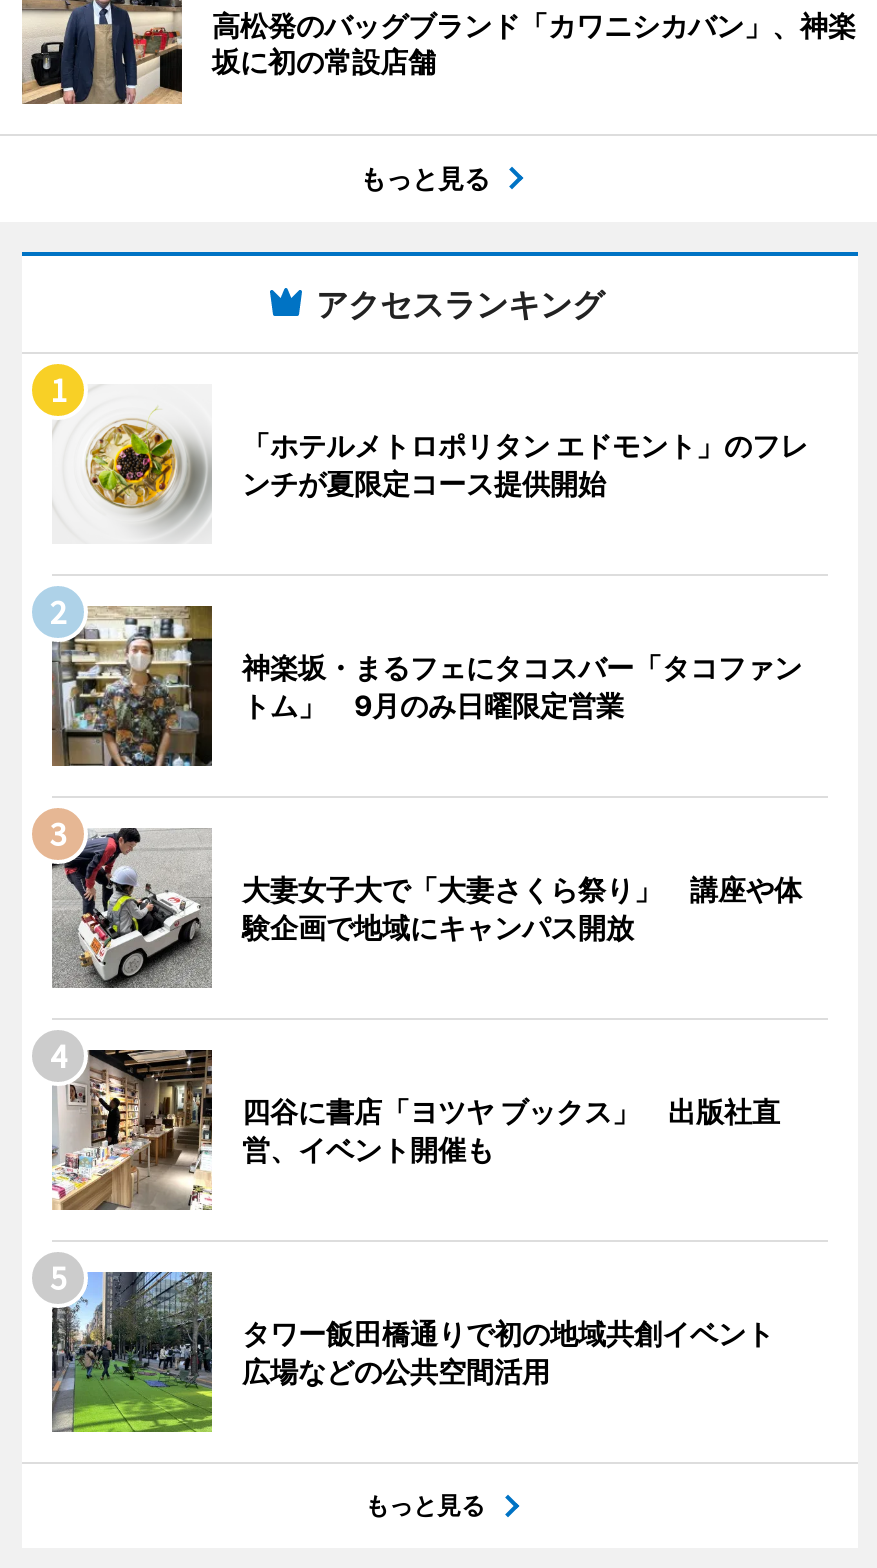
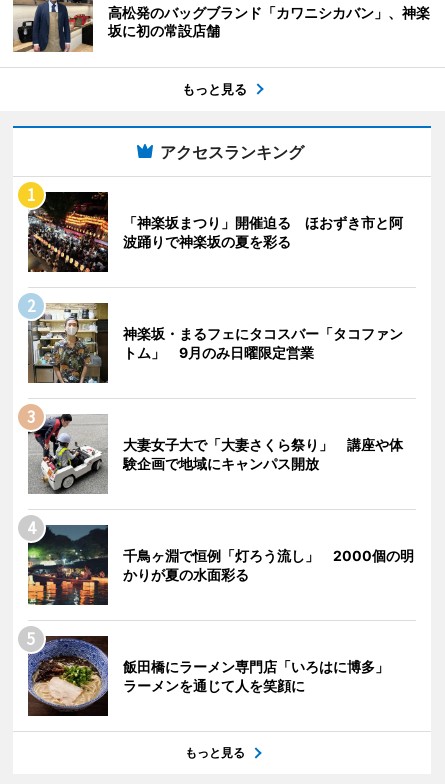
[52,384,808,544] [image] | 「ホテルメトロポリタン エドモント」のフレ | ンチが夏限定コース提供開始 -> [27,191,403,273] [image] | 「神楽坂まつり」開催迫る ほおずき市と阿 | 波踊りで神楽坂の夏を彩る
[52,1048,780,1212] [image] | 四谷に書店「ヨツヤ ブックス」 出版社直 | 営、イベント開催も -> [27,524,414,606] [image] | 千鳥ヶ淵で恒例「灯ろう流し」 2000個の明 | かりが夏の水面彩る
[50,1270,802,1434] [image] | タワー飯田橋通りで初の地域共創イベント | 広場などの公共空間活用 -> [27,635,403,717] [image] | 飯田橋にラーメン専門店「いろはに博多」 | ラーメンを通じて人を笑顔に

